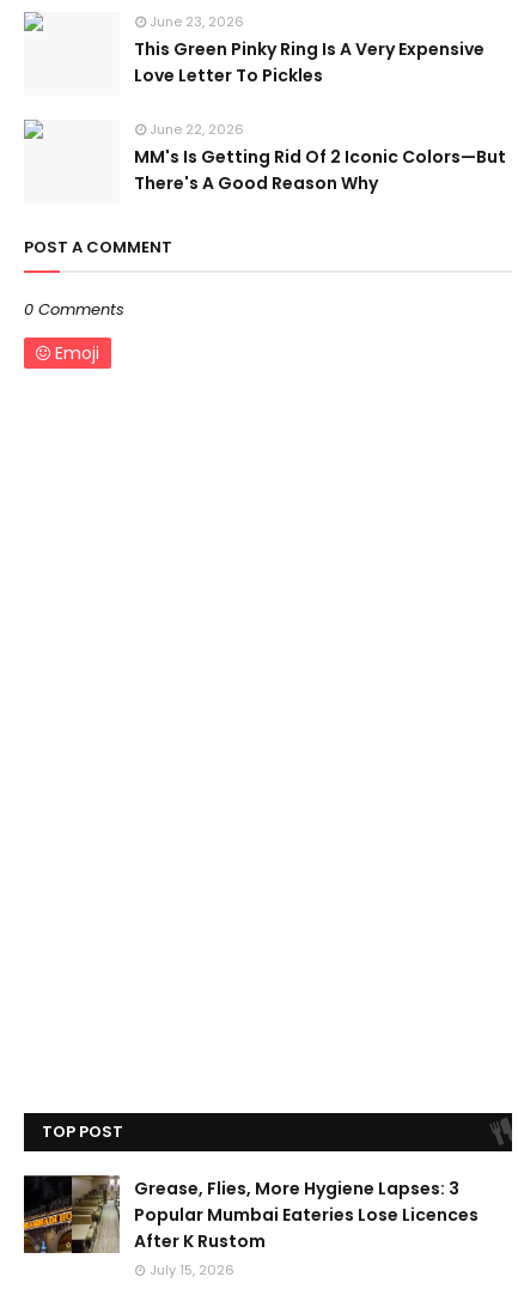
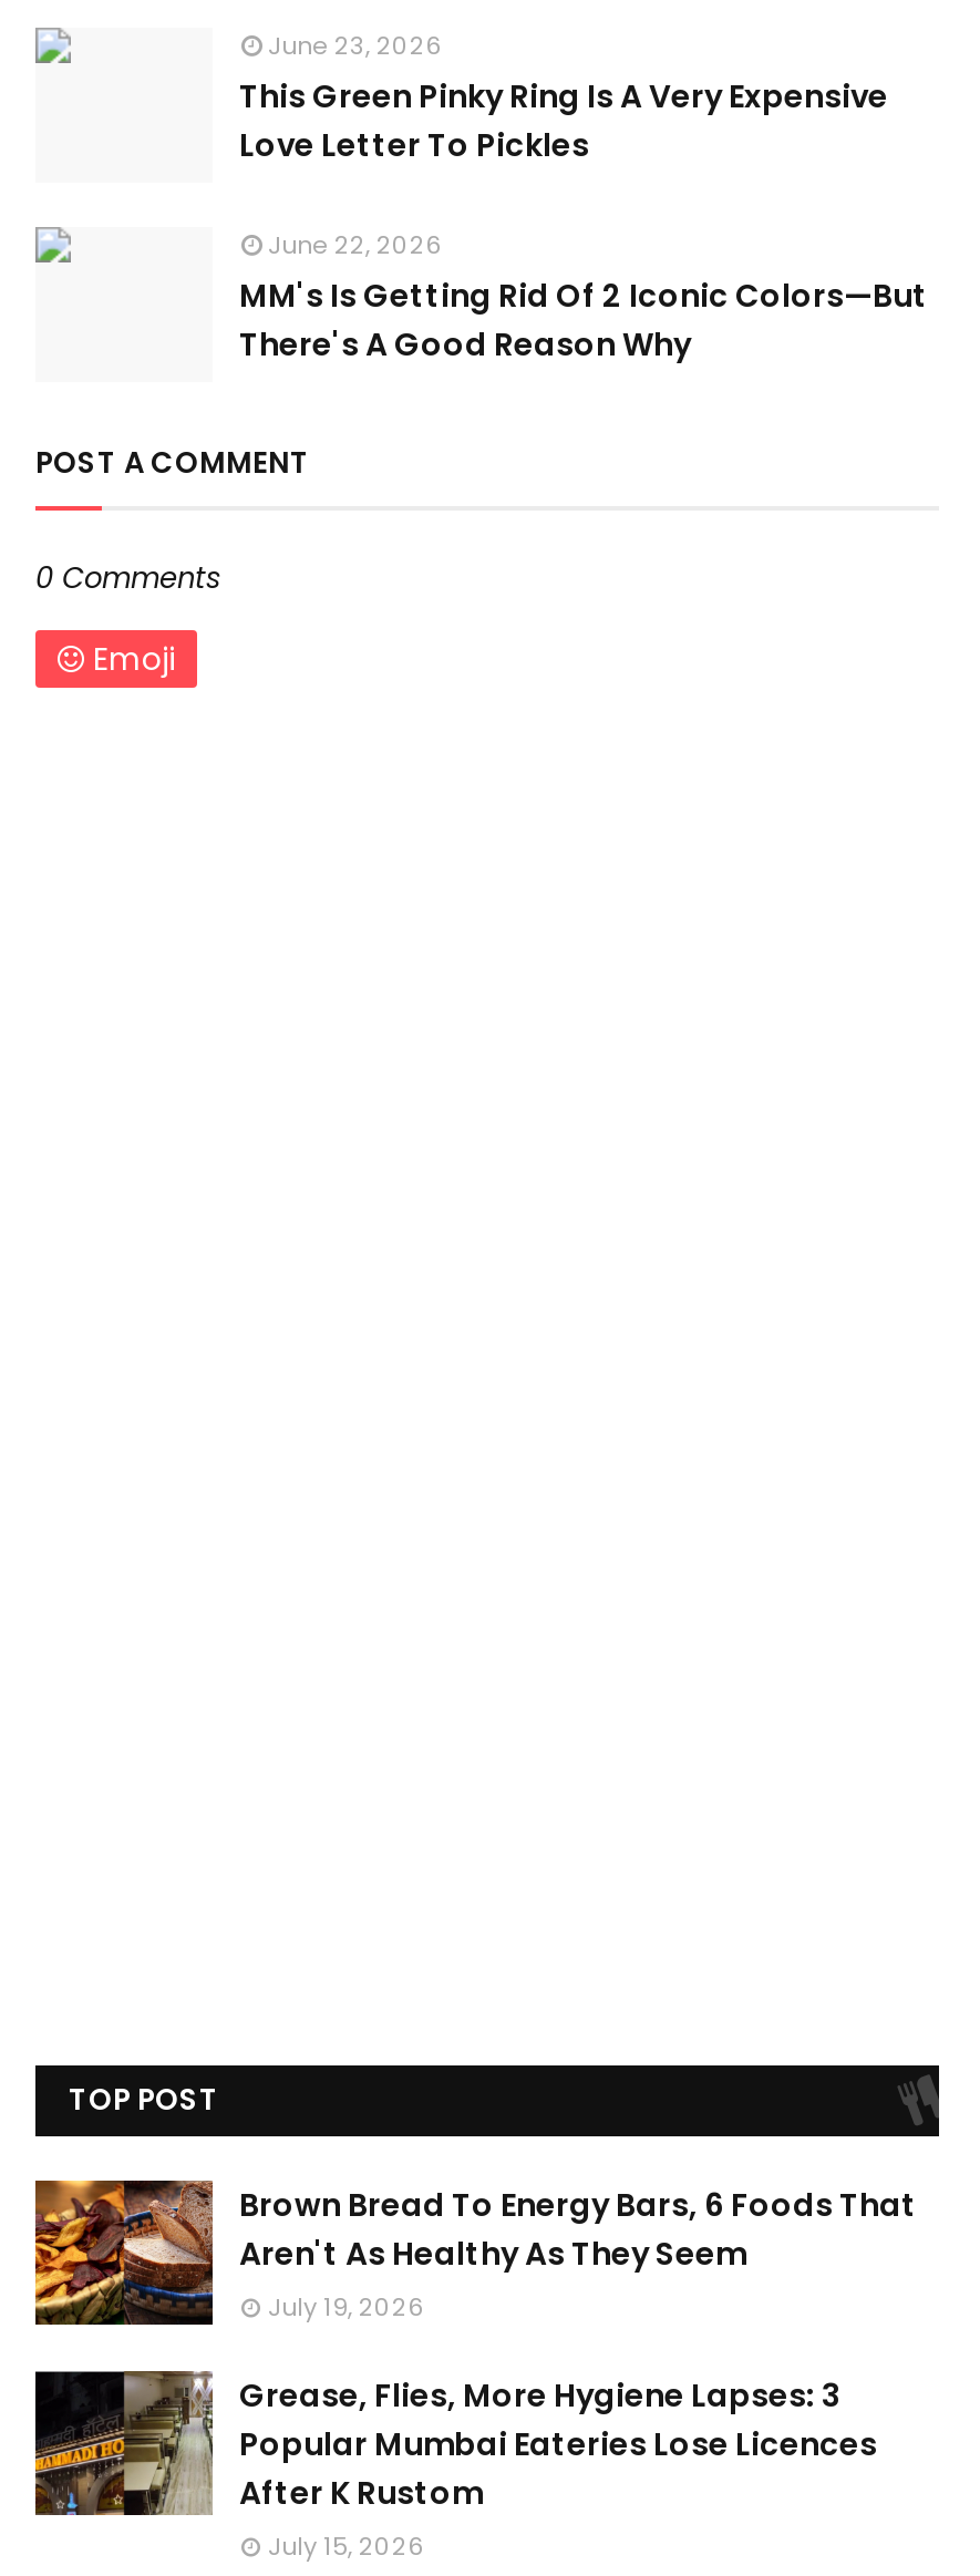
none -> [33,2178,917,2325] [image] | Brown Bread To Energy Bars, 6 Foods That | Aren't As Healthy As They Seem | July 19, 2026

